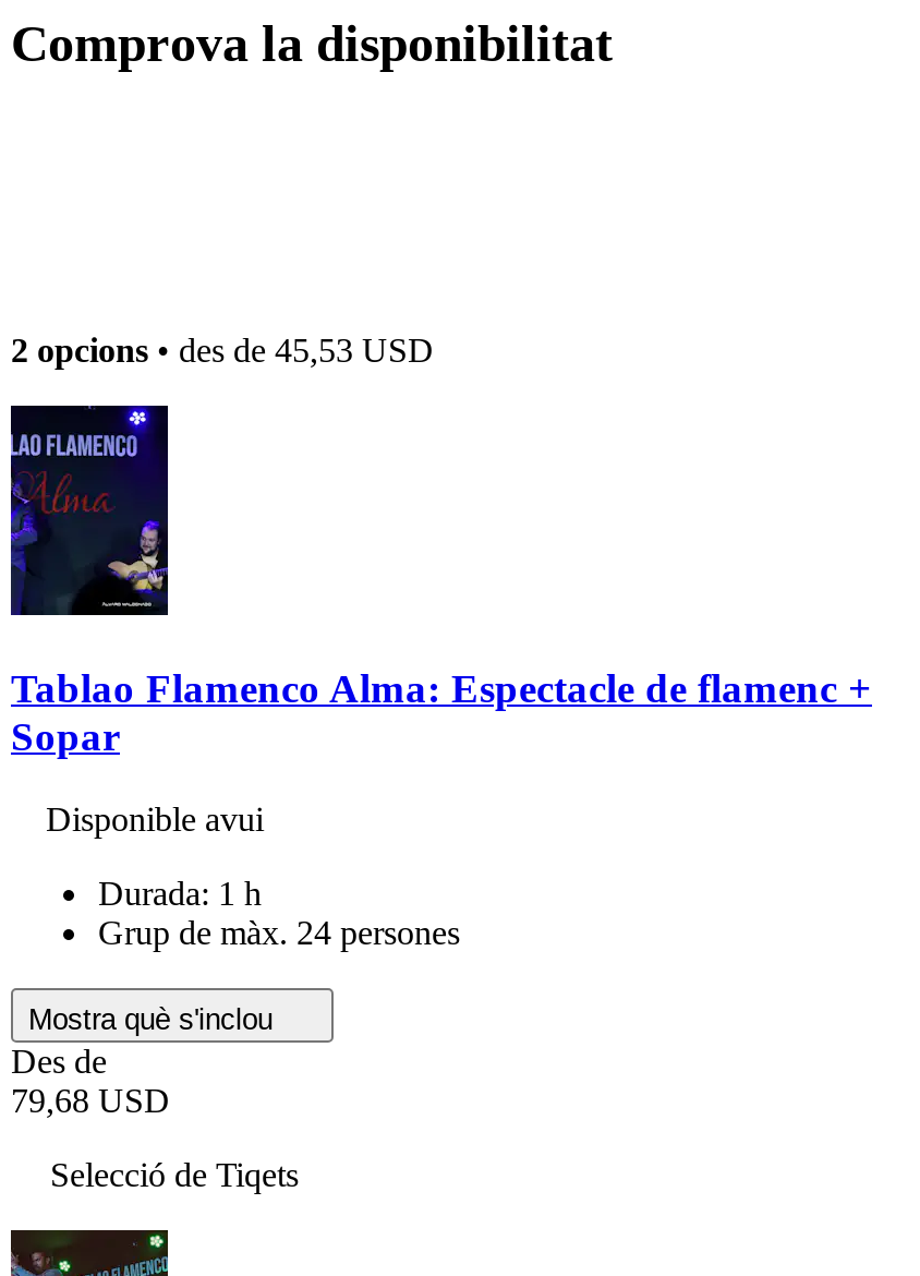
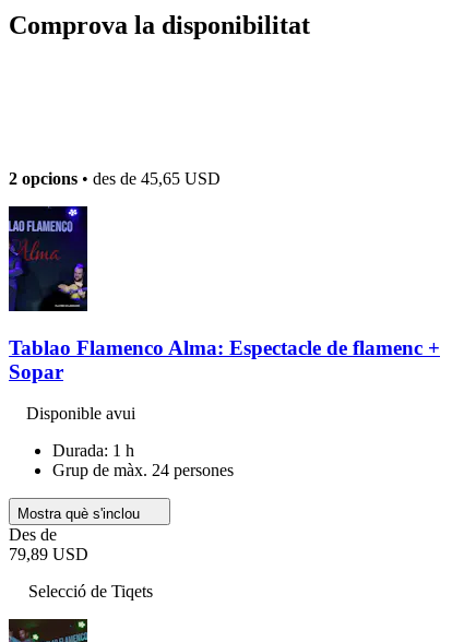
[11,331,434,368] 2 opcions • des de 45,53 USD -> [9,169,221,188] 2 opcions • des de 45,65 USD
[11,1083,170,1120] 79,68 USD -> [9,545,88,564] 79,89 USD

